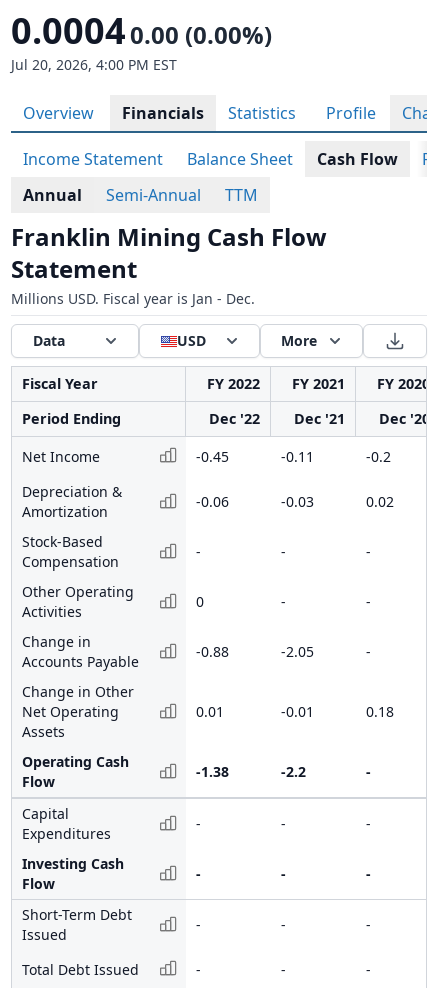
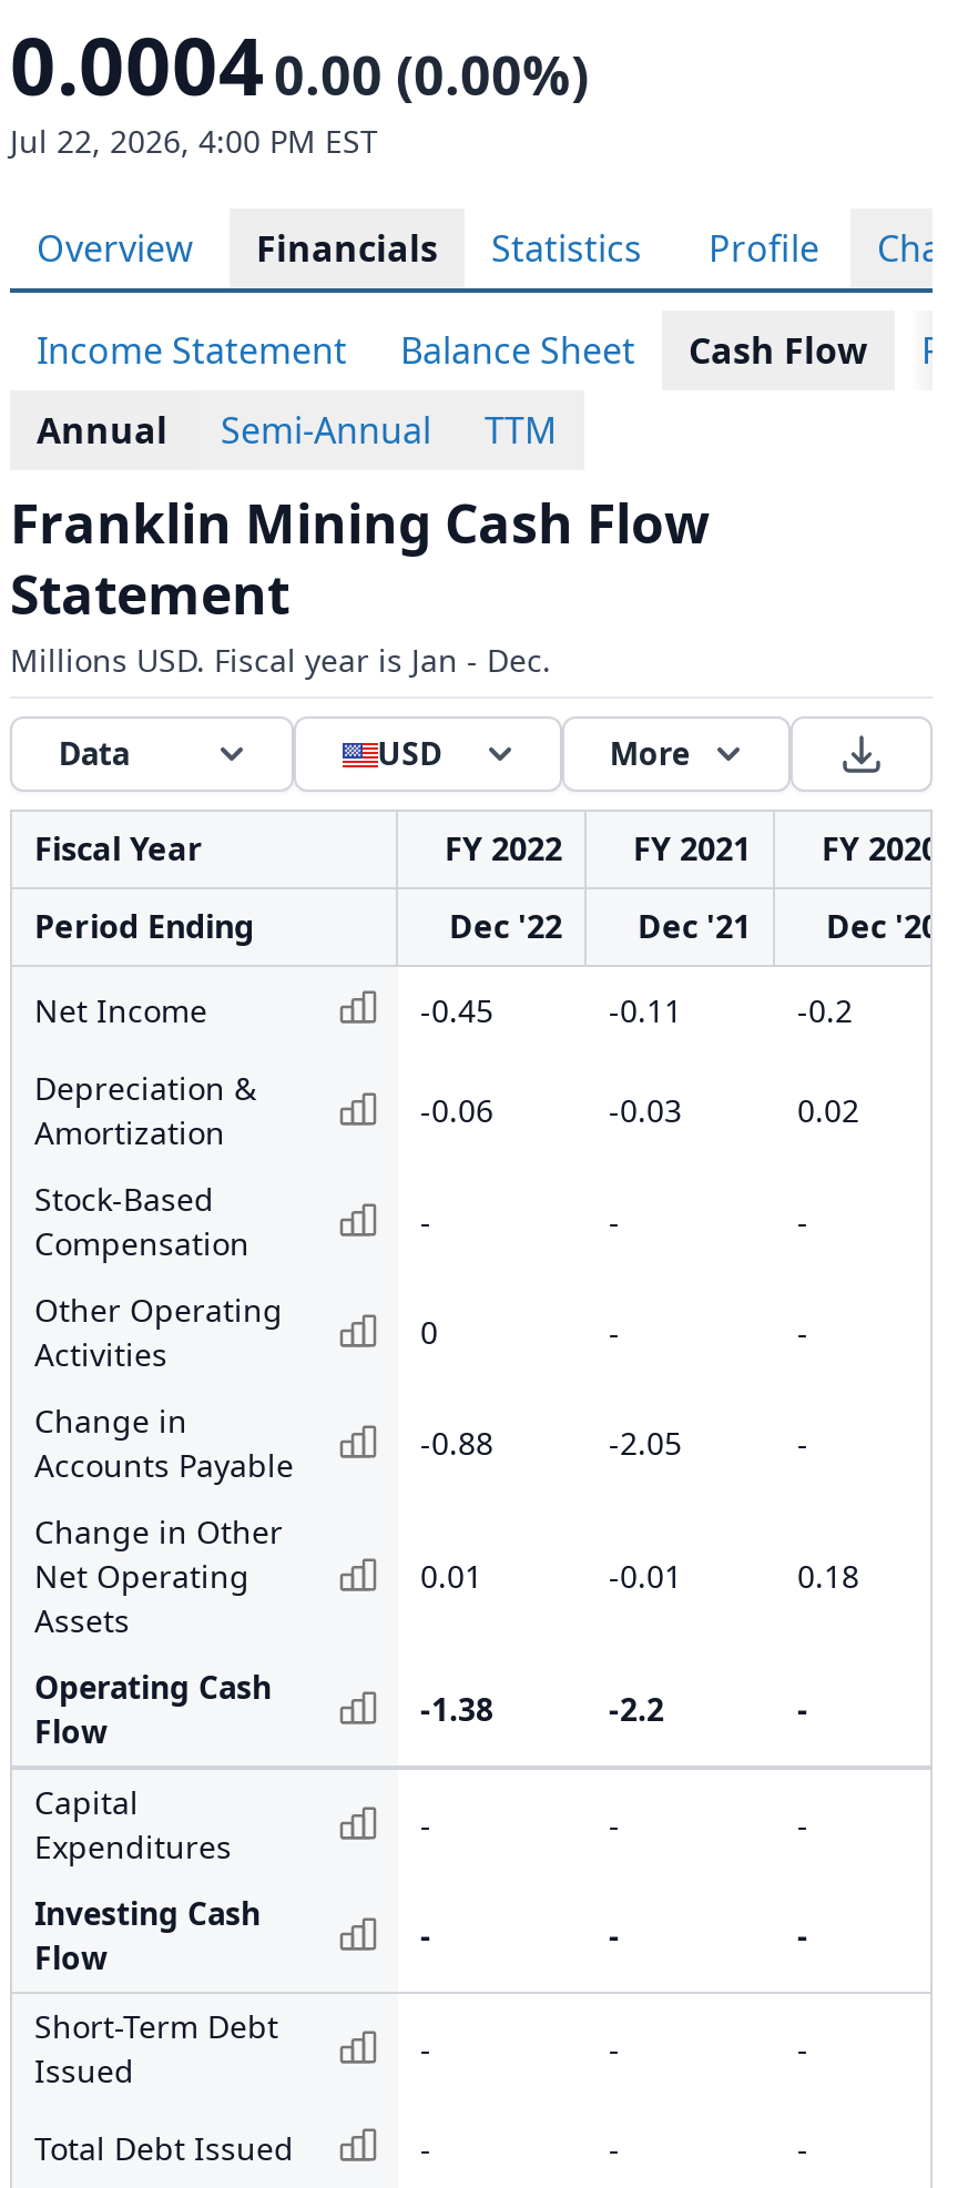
[11,55,177,74] Jul 20, 2026, 4:00 PM EST -> [10,120,378,162] Jul 22, 2026, 4:00 PM EST

